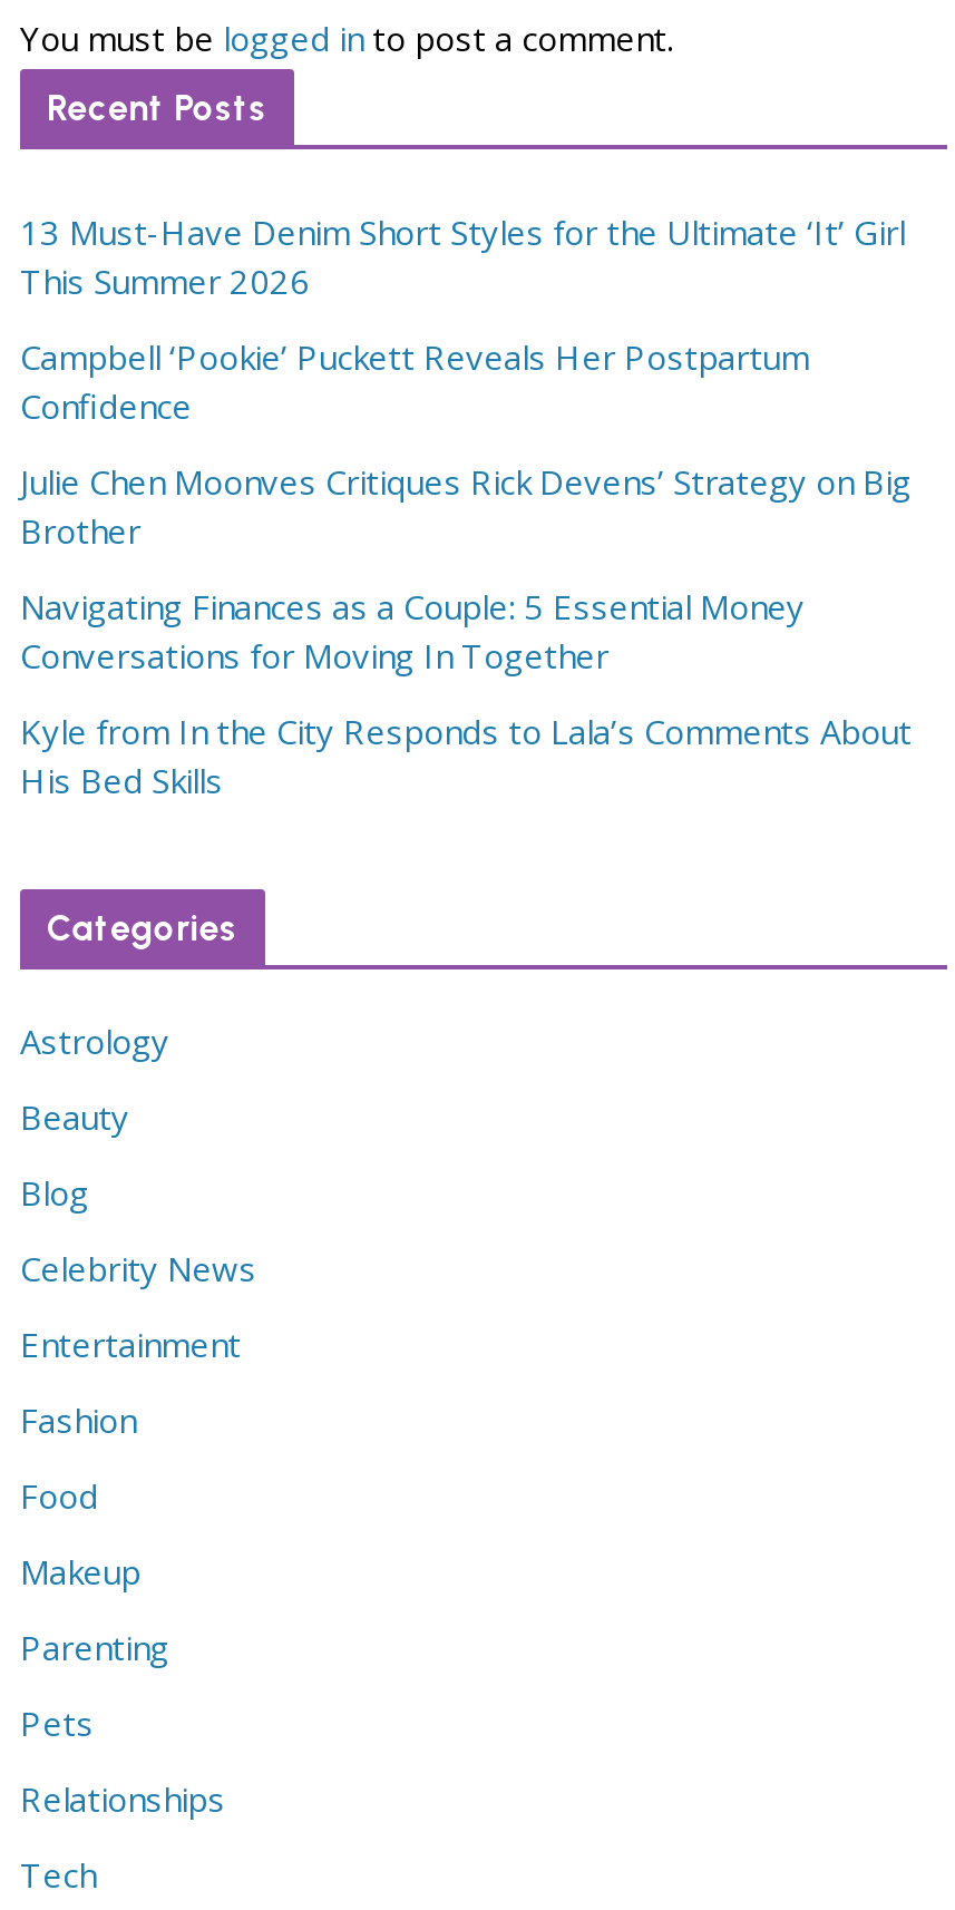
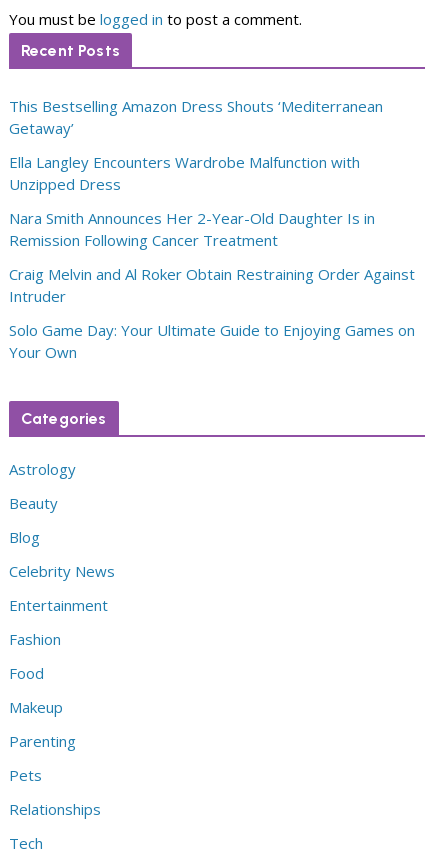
[20,209,905,303] 13 Must-Have Denim Short Styles for the Ultimate ‘It’ Girl | This Summer 2026 -> [9,96,383,138] This Bestselling Amazon Dress Shouts ‘Mediterranean | Getaway’
[20,334,809,427] Campbell ‘Pookie’ Puckett Reveals Her Postpartum | Confidence -> [9,152,360,194] Ella Langley Encounters Wardrobe Malfunction with | Unzipped Dress
[20,459,912,552] Julie Chen Moonves Critiques Rick Devens’ Strategy on Big | Brother -> [9,208,375,250] Nara Smith Announces Her 2-Year-Old Daughter Is in | Remission Following Cancer Treatment
[20,583,805,677] Navigating Finances as a Couple: 5 Essential Money | Conversations for Moving In Together -> [9,264,415,306] Craig Melvin and Al Roker Obtain Restraining Order Against | Intruder
[20,708,912,802] Kyle from In the City Responds to Lala’s Comments About | His Bed Skills -> [9,320,415,362] Solo Game Day: Your Ultimate Guide to Enjoying Games on | Your Own

